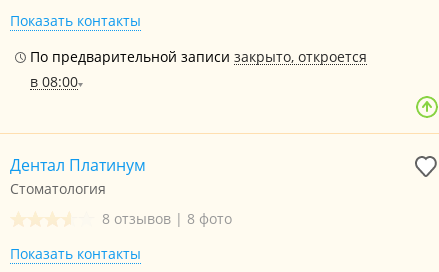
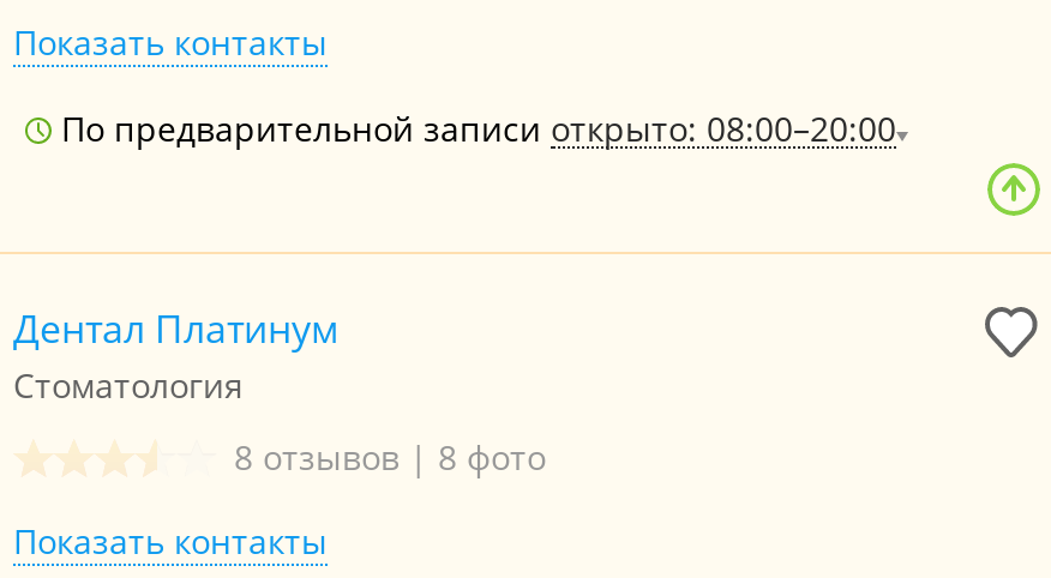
[30,47,367,91] По предварительной записи закрыто, откроется | в 08:00 -> [61,105,896,151] По предварительной записи открыто: 08:00–20:00

